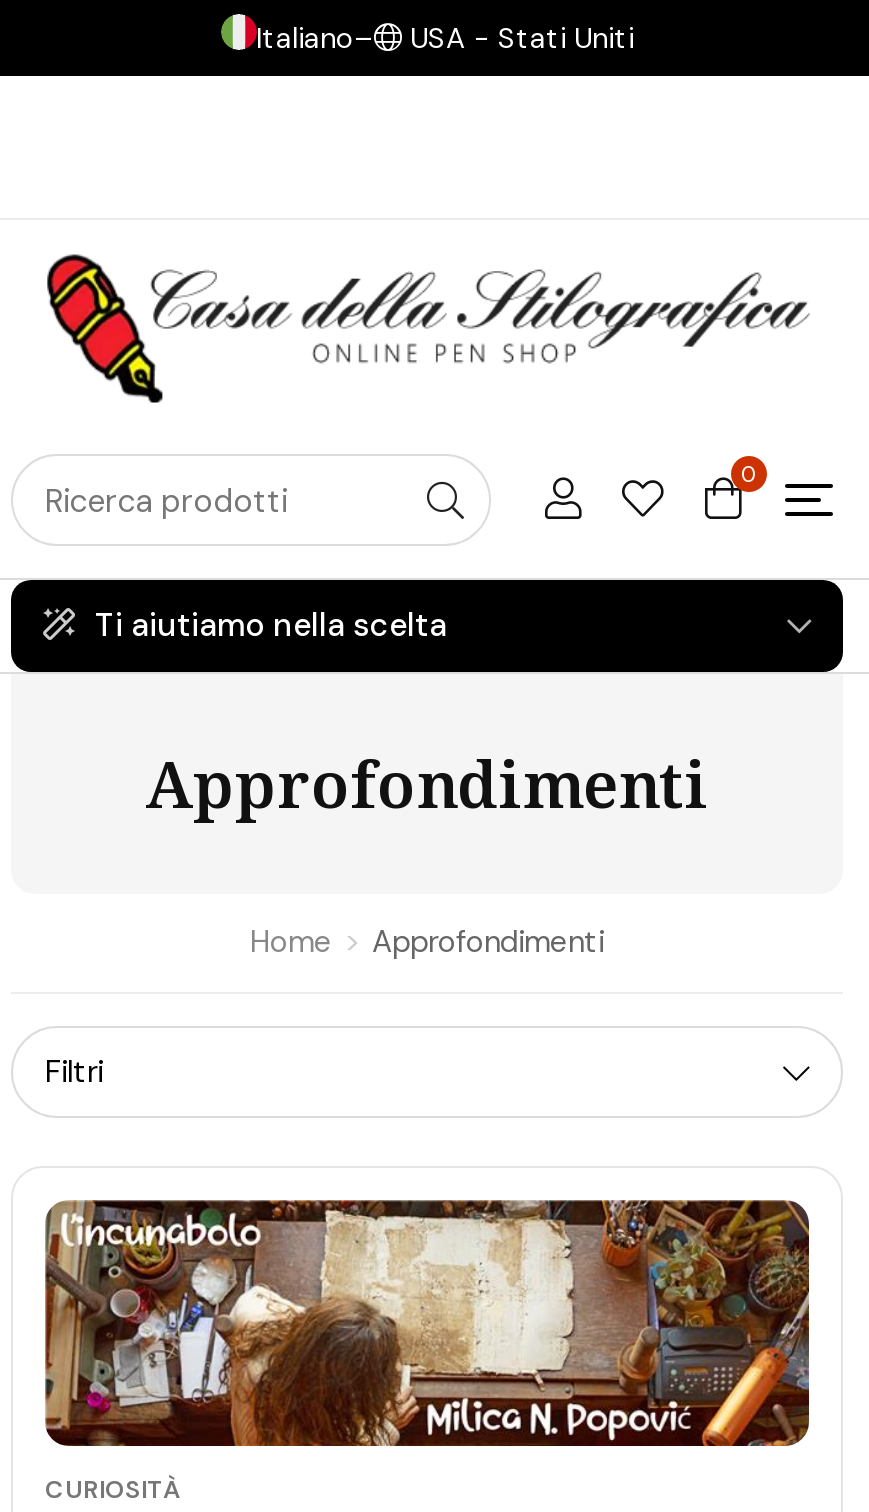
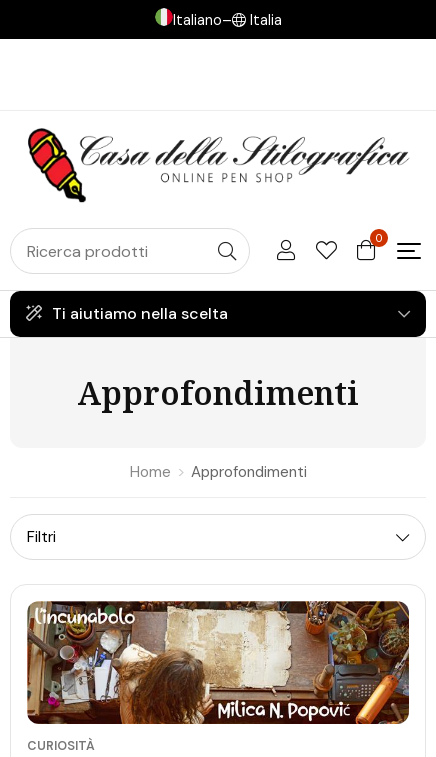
[402,19,634,55] USA - Stati Uniti -> [245,10,281,28] Italia

